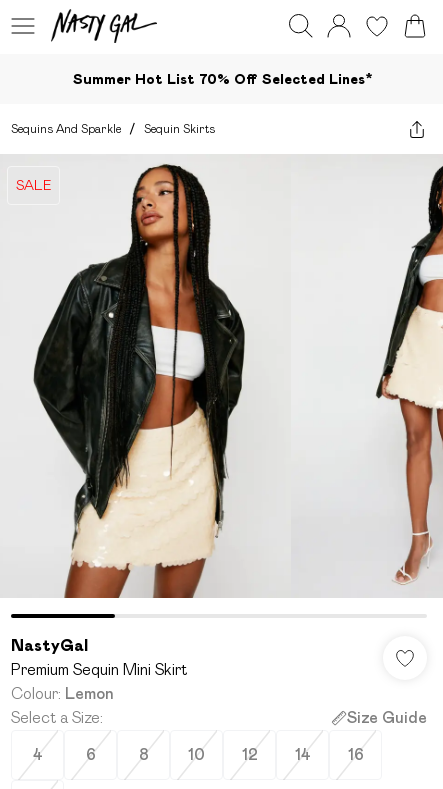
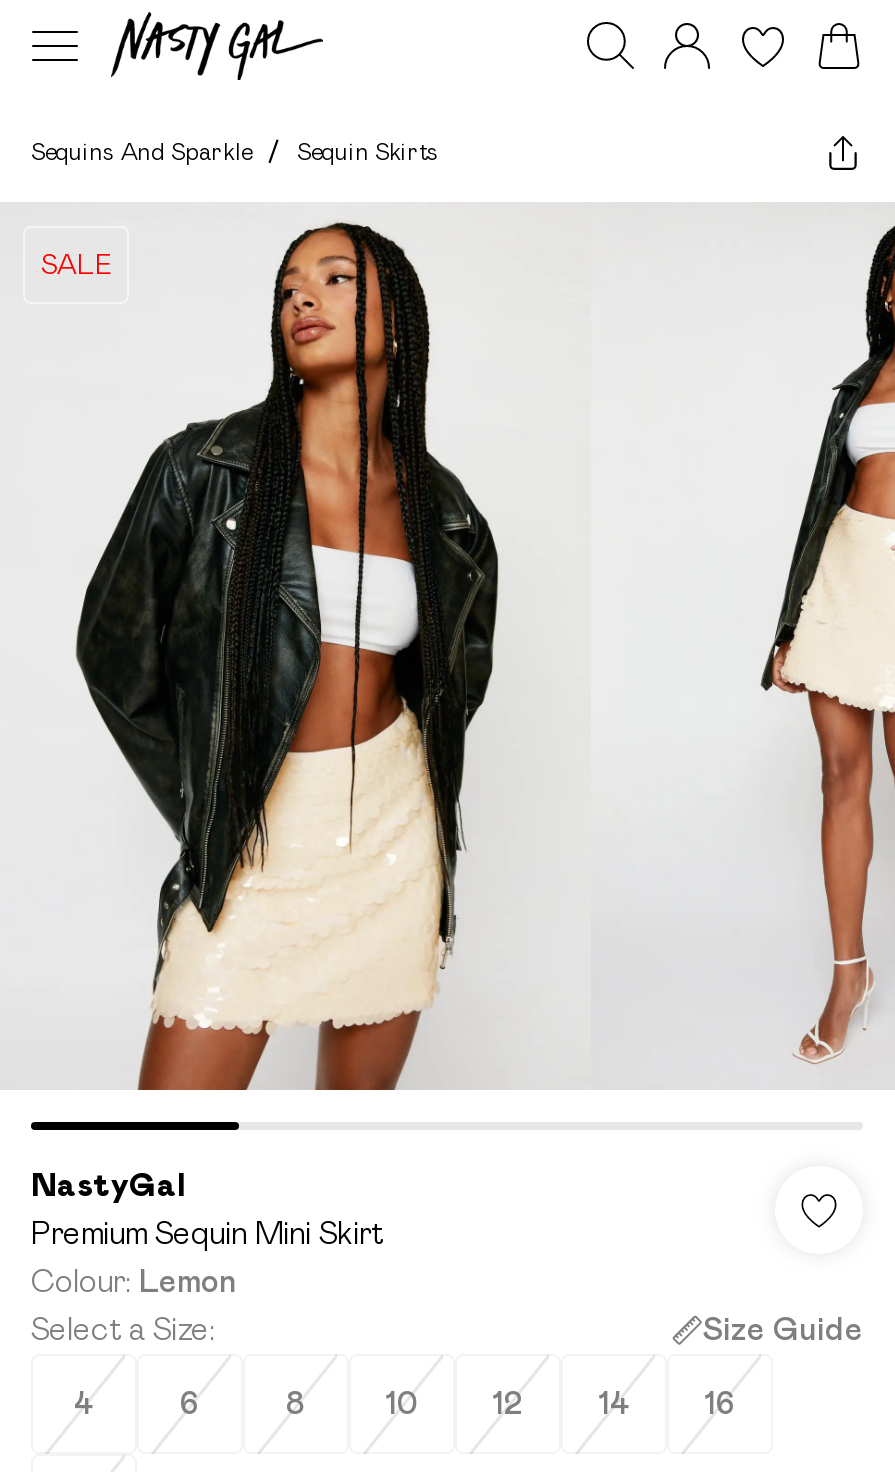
[73,70,373,86] Summer Hot List 70% Off Selected Lines* -> none

